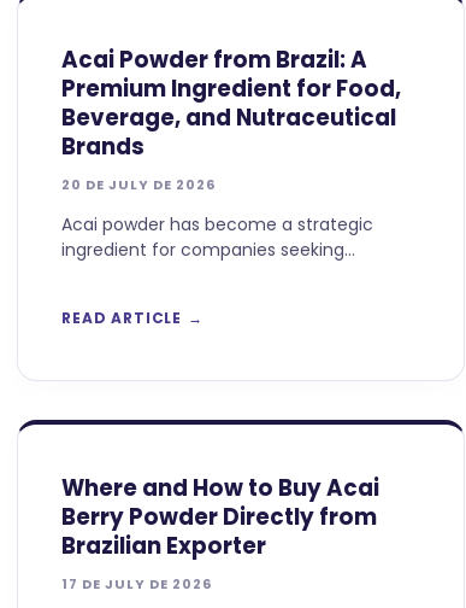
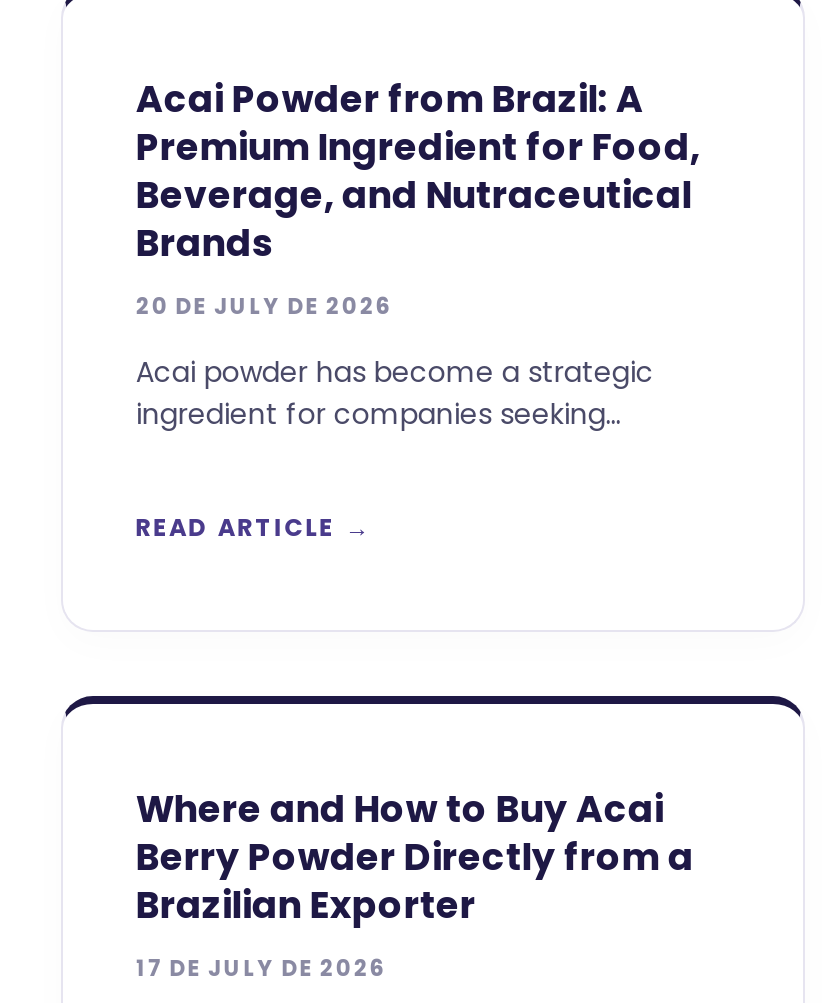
[62,502,377,532] Berry Powder Directly from -> [136,833,694,883] Berry Powder Directly from a

